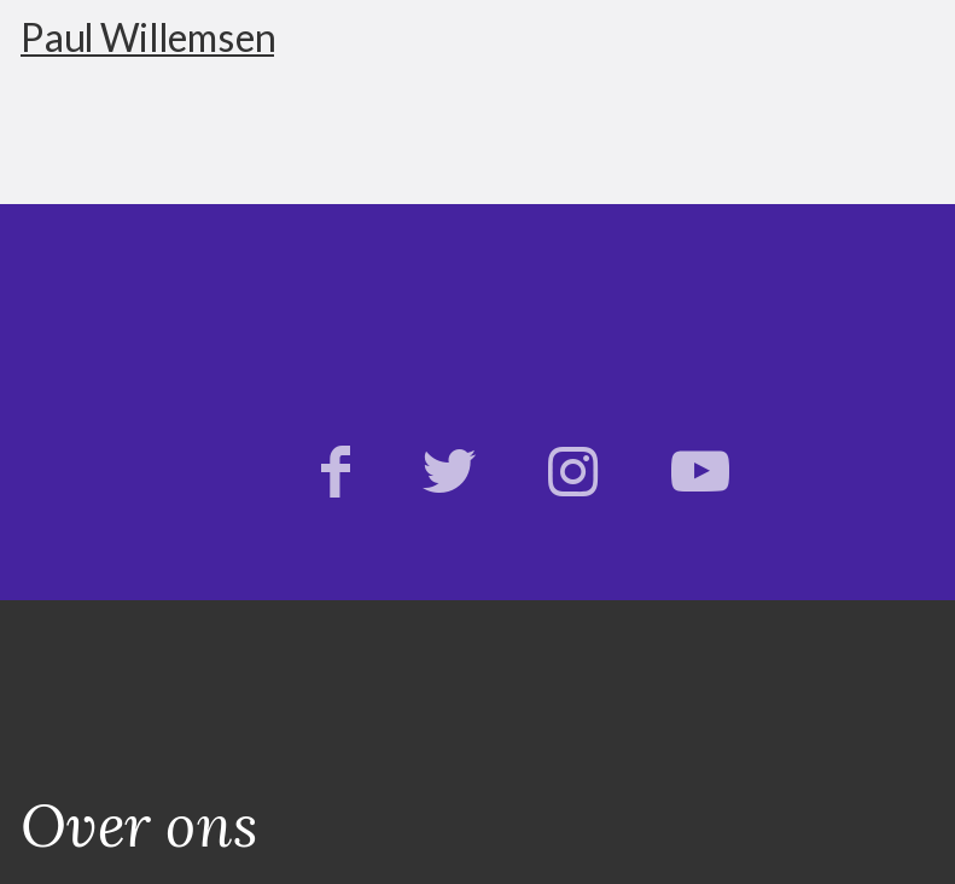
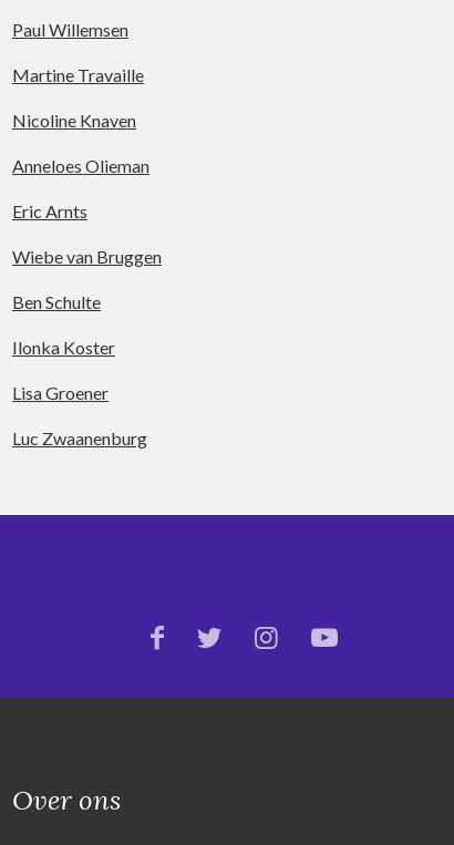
none -> [12,65,162,449] Martine Travaille | Nicoline Knaven | Anneloes Olieman | Eric Arnts | Wiebe van Bruggen | Ben Schulte | Ilonka Koster | Lisa Groener | Luc Zwaanenburg

